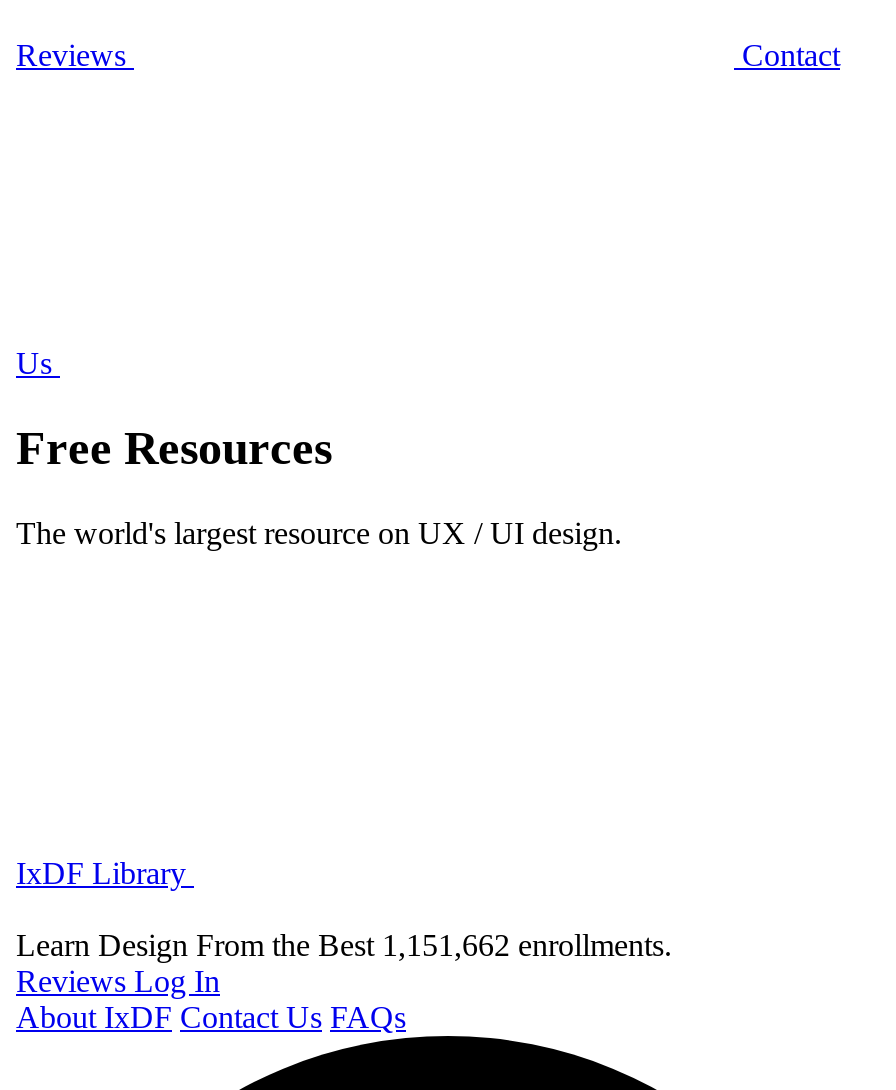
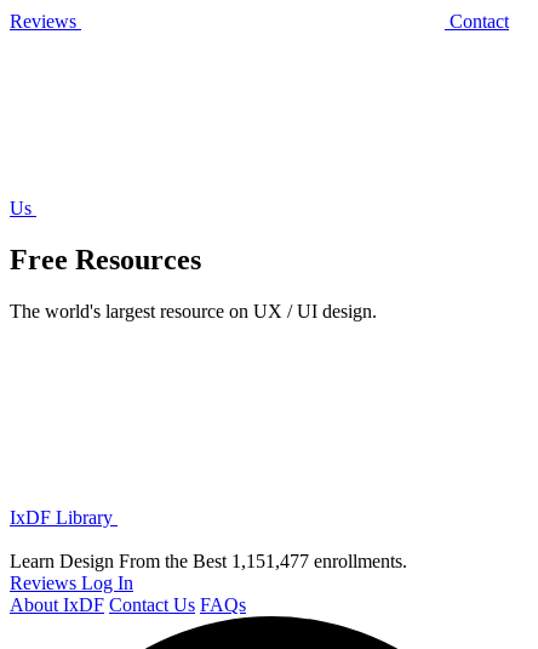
[16,927,672,961] Learn Design From the Best 1,151,662 enrollments. -> [10,550,407,571] Learn Design From the Best 1,151,477 enrollments.

